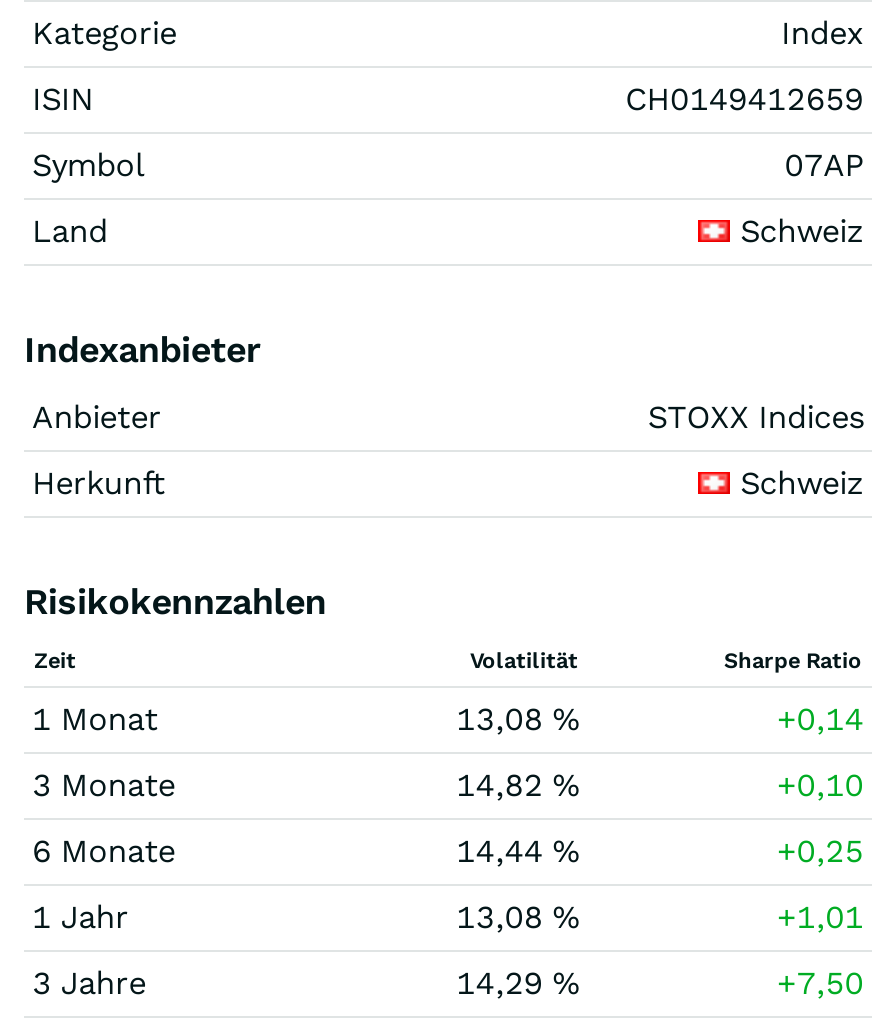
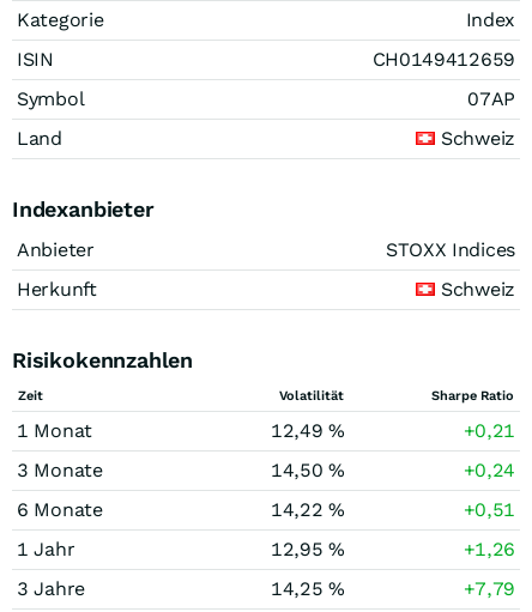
[456,700,580,738] 13,08 % -> [271,419,345,442] 12,49 %
[777,700,864,738] +0,14 -> [463,419,515,442] +0,21
[456,766,580,804] 14,82 % -> [271,459,345,481] 14,50 %
[777,766,864,804] +0,10 -> [463,459,515,481] +0,24
[456,832,580,870] 14,44 % -> [271,498,345,521] 14,22 %
[777,832,864,870] +0,25 -> [463,498,515,521] +0,51
[456,898,580,936] 13,08 % -> [271,538,345,561] 12,95 %
[777,898,864,936] +1,01 -> [463,538,515,561] +1,26
[456,964,580,1002] 14,29 % -> [271,577,345,600] 14,25 %
[777,964,864,1002] +7,50 -> [463,577,515,600] +7,79

